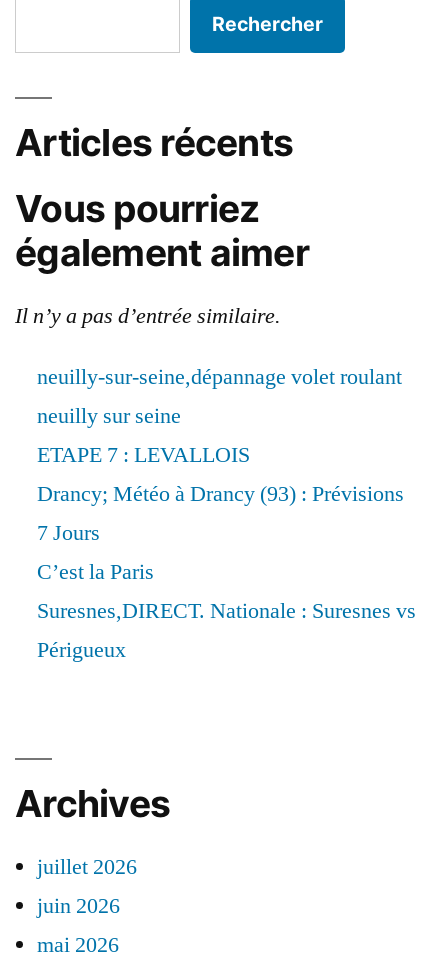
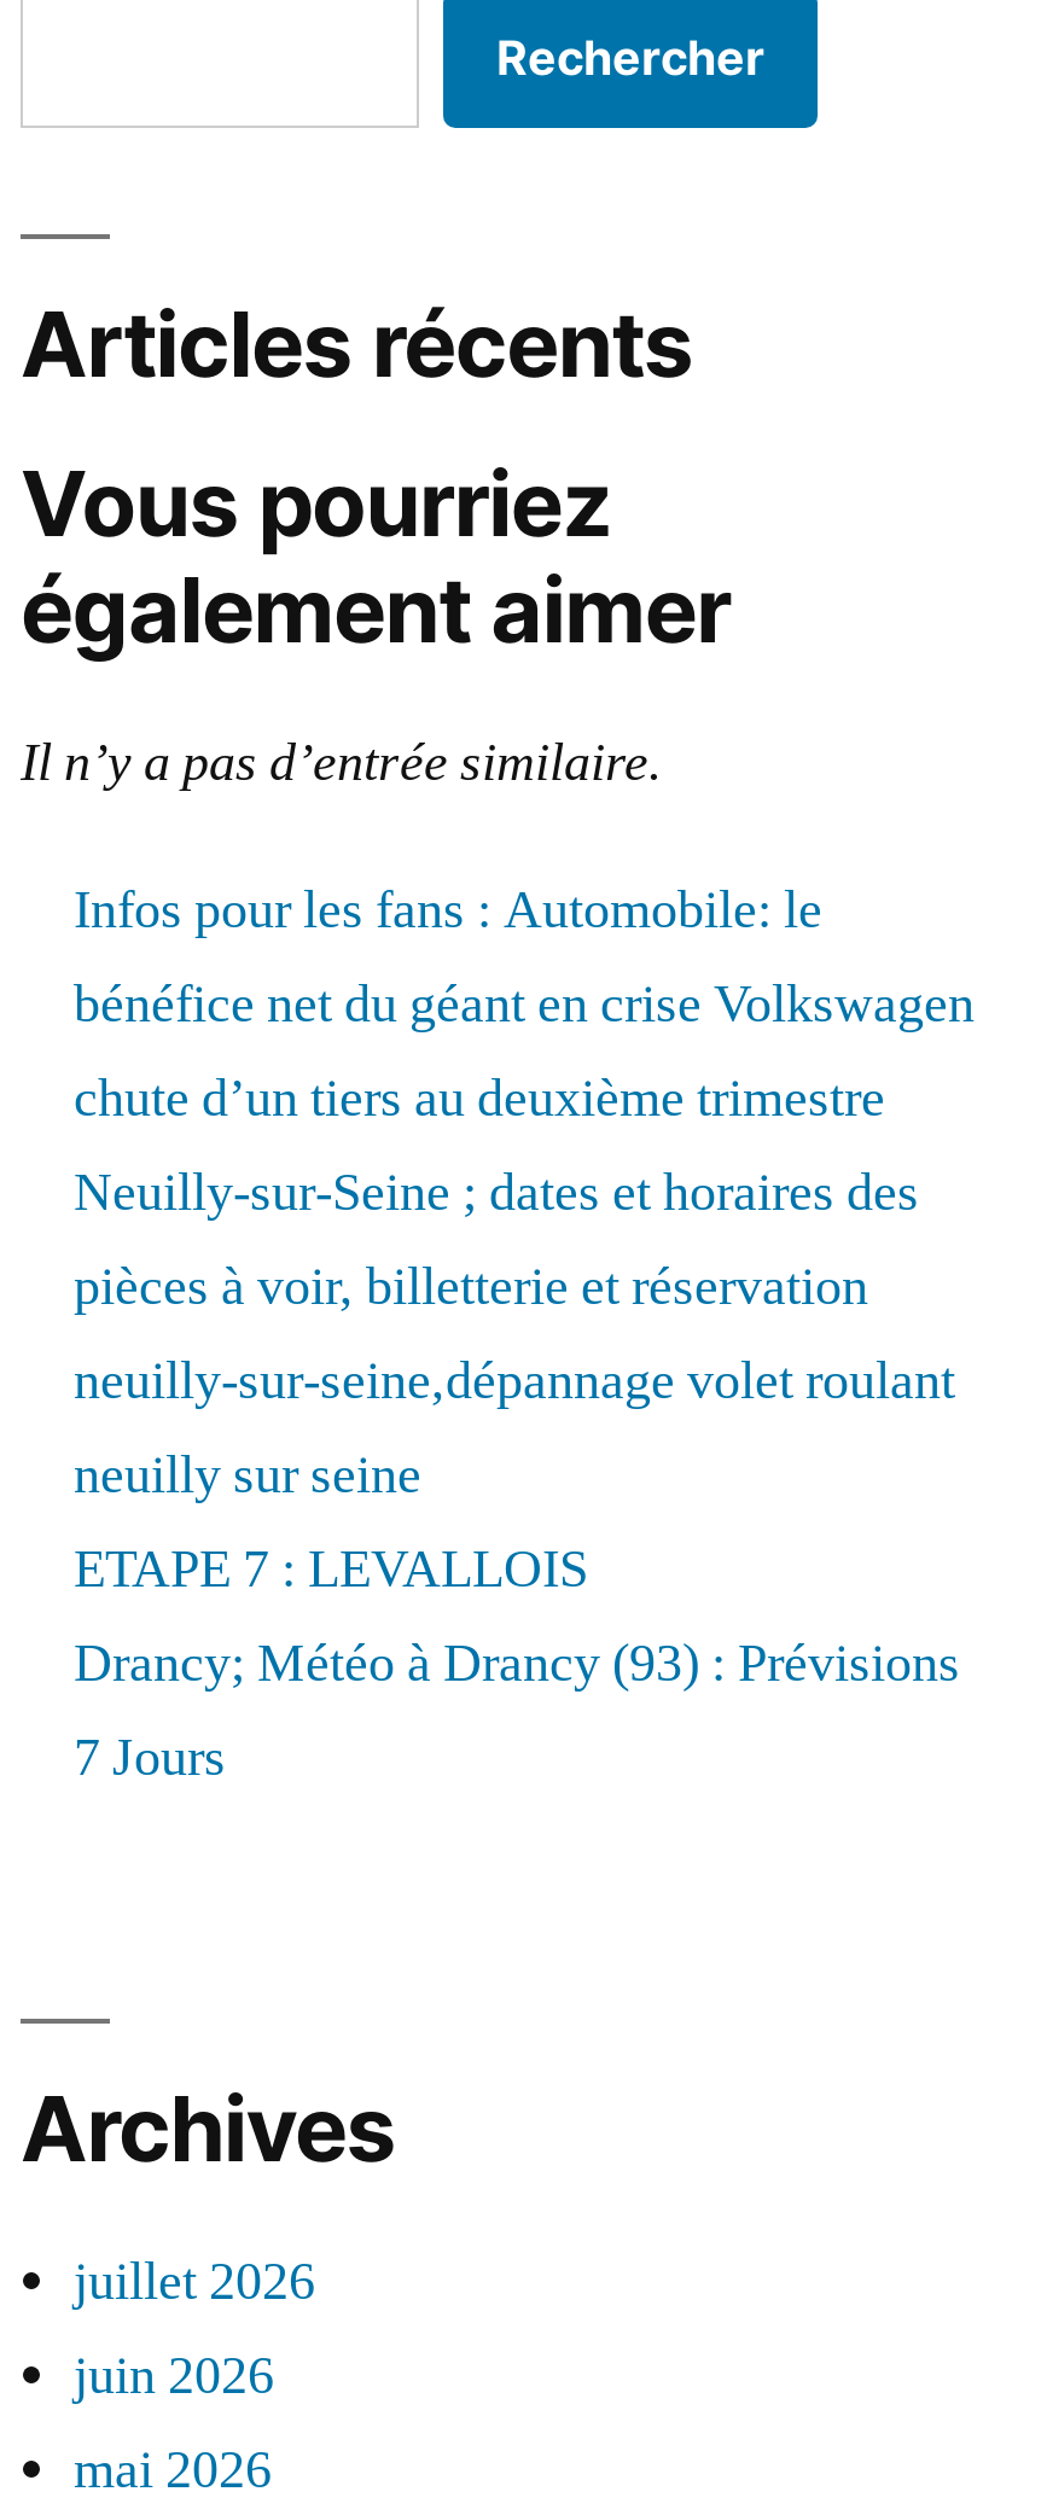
none -> [74,877,975,1321] Infos pour les fans : Automobile: le | bénéfice net du géant en crise Volkswagen | chute d’un tiers au deuxième trimestre | Neuilly-sur-Seine ; dates et horaires des | pièces à voir, billetterie et réservation
moved [37,363,404,547] -> [74,1347,960,1792]: neuilly-sur-seine,dépannage volet roulant | neuilly sur seine | ETAPE 7 : LEVALLOIS | Drancy; Météo à Drancy (93) : Prévisions | 7 Jours
[37,558,416,664] C’est la Paris | Suresnes,DIRECT. Nationale : Suresnes vs | Périgueux -> none

